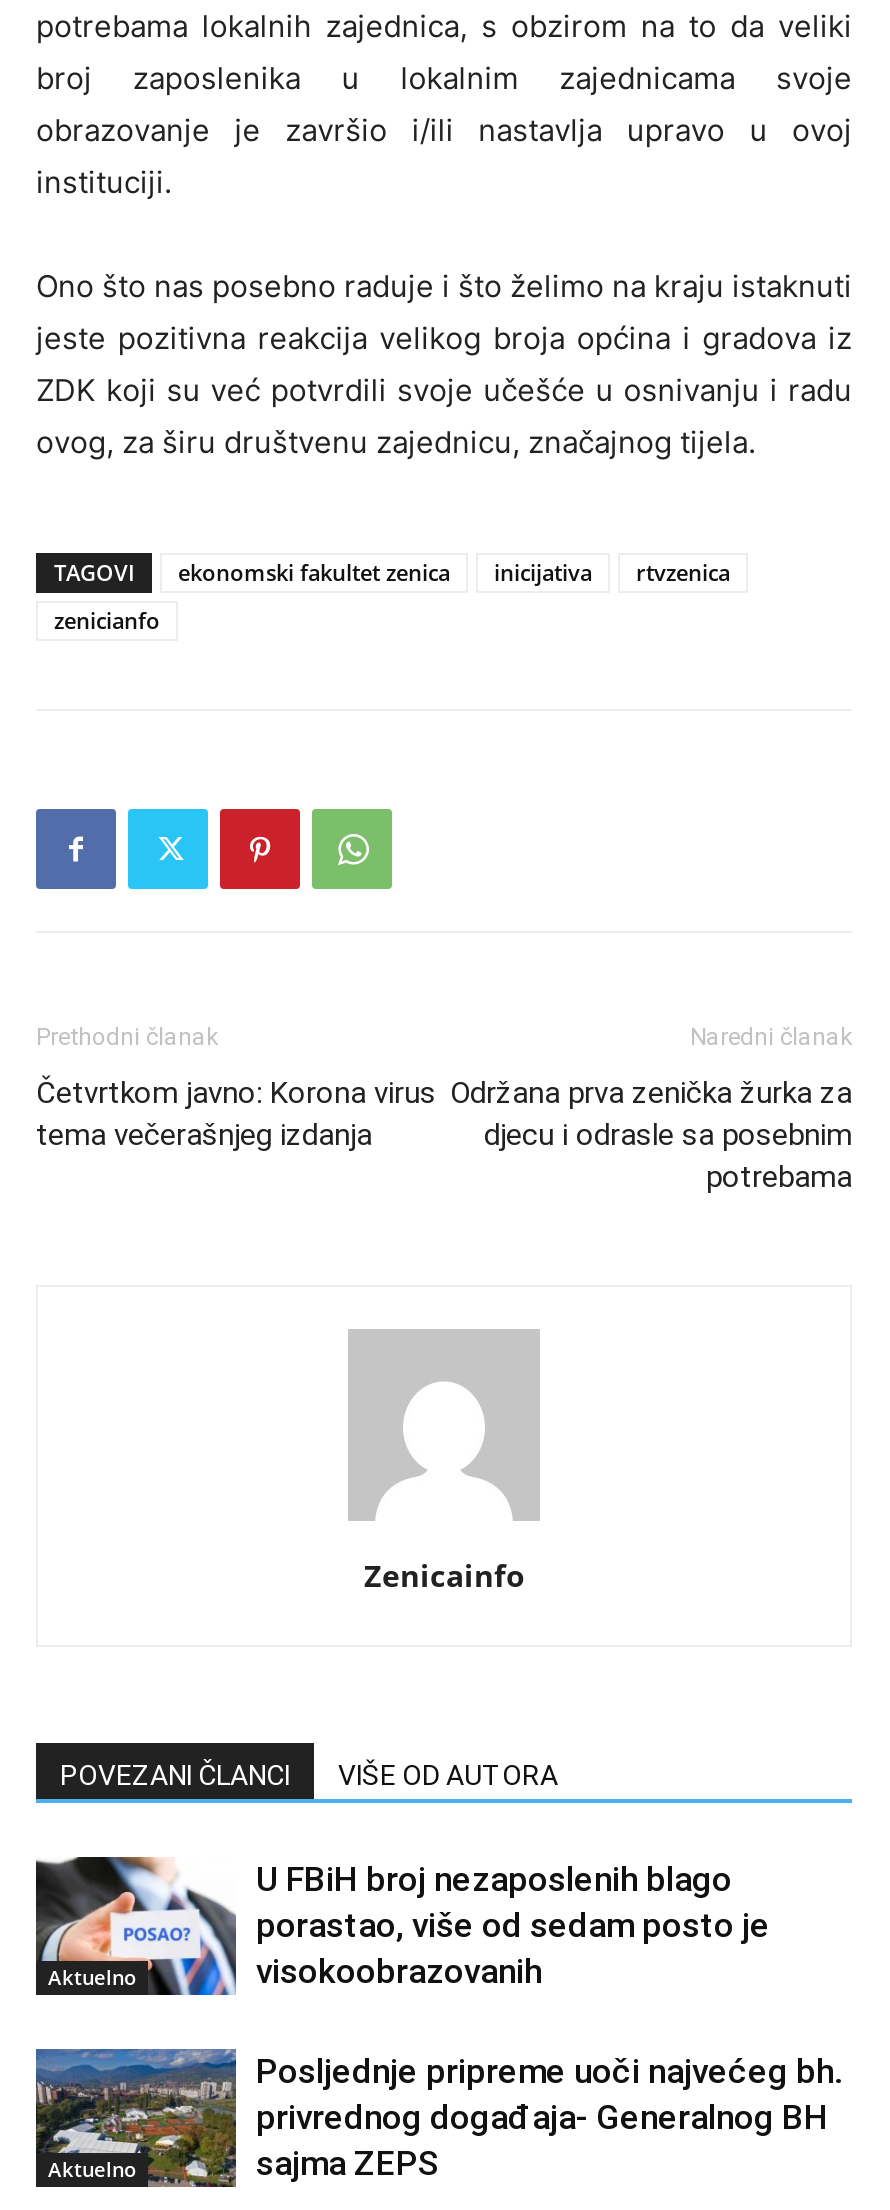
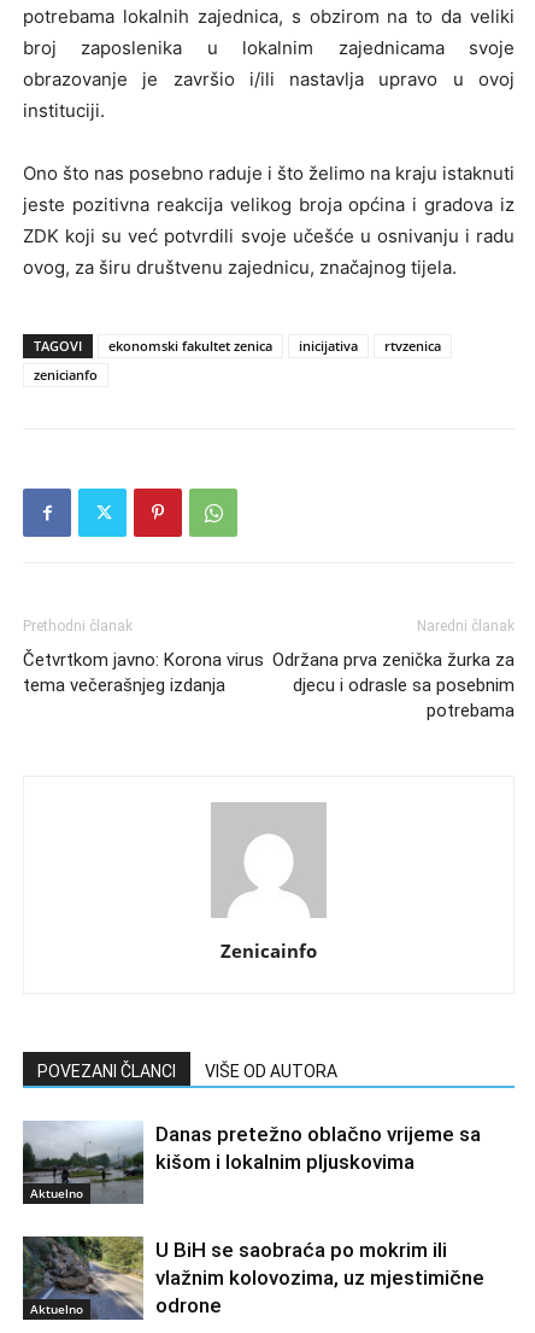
[34,1854,770,1998] [image] | U FBiH broj nezaposlenih blago | porastao, više od sedam posto je | visokoobrazovanih -> [22,1119,481,1205] [image] | Danas pretežno oblačno vrijeme sa | kišom i lokalnim pljuskovima
[34,2048,842,2188] [image] | Posljednje pripreme uoči najvećeg bh. | privrednog događaja- Generalnog BH | sajma ZEPS -> [22,1235,484,1321] [image] | U BiH se saobraća po mokrim ili | vlažnim kolovozima, uz mjestimične | odrone

